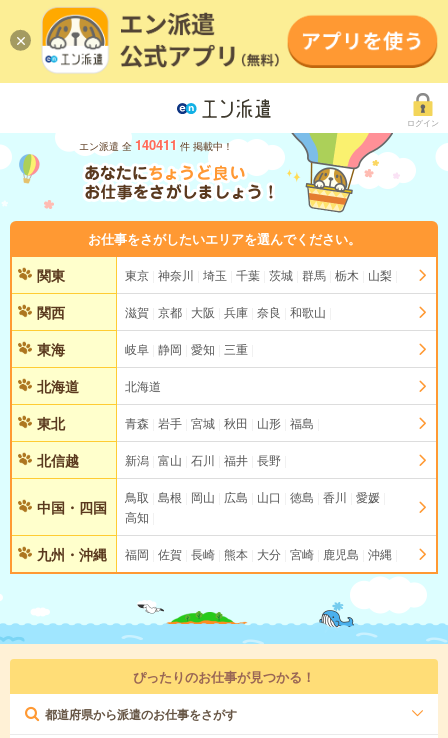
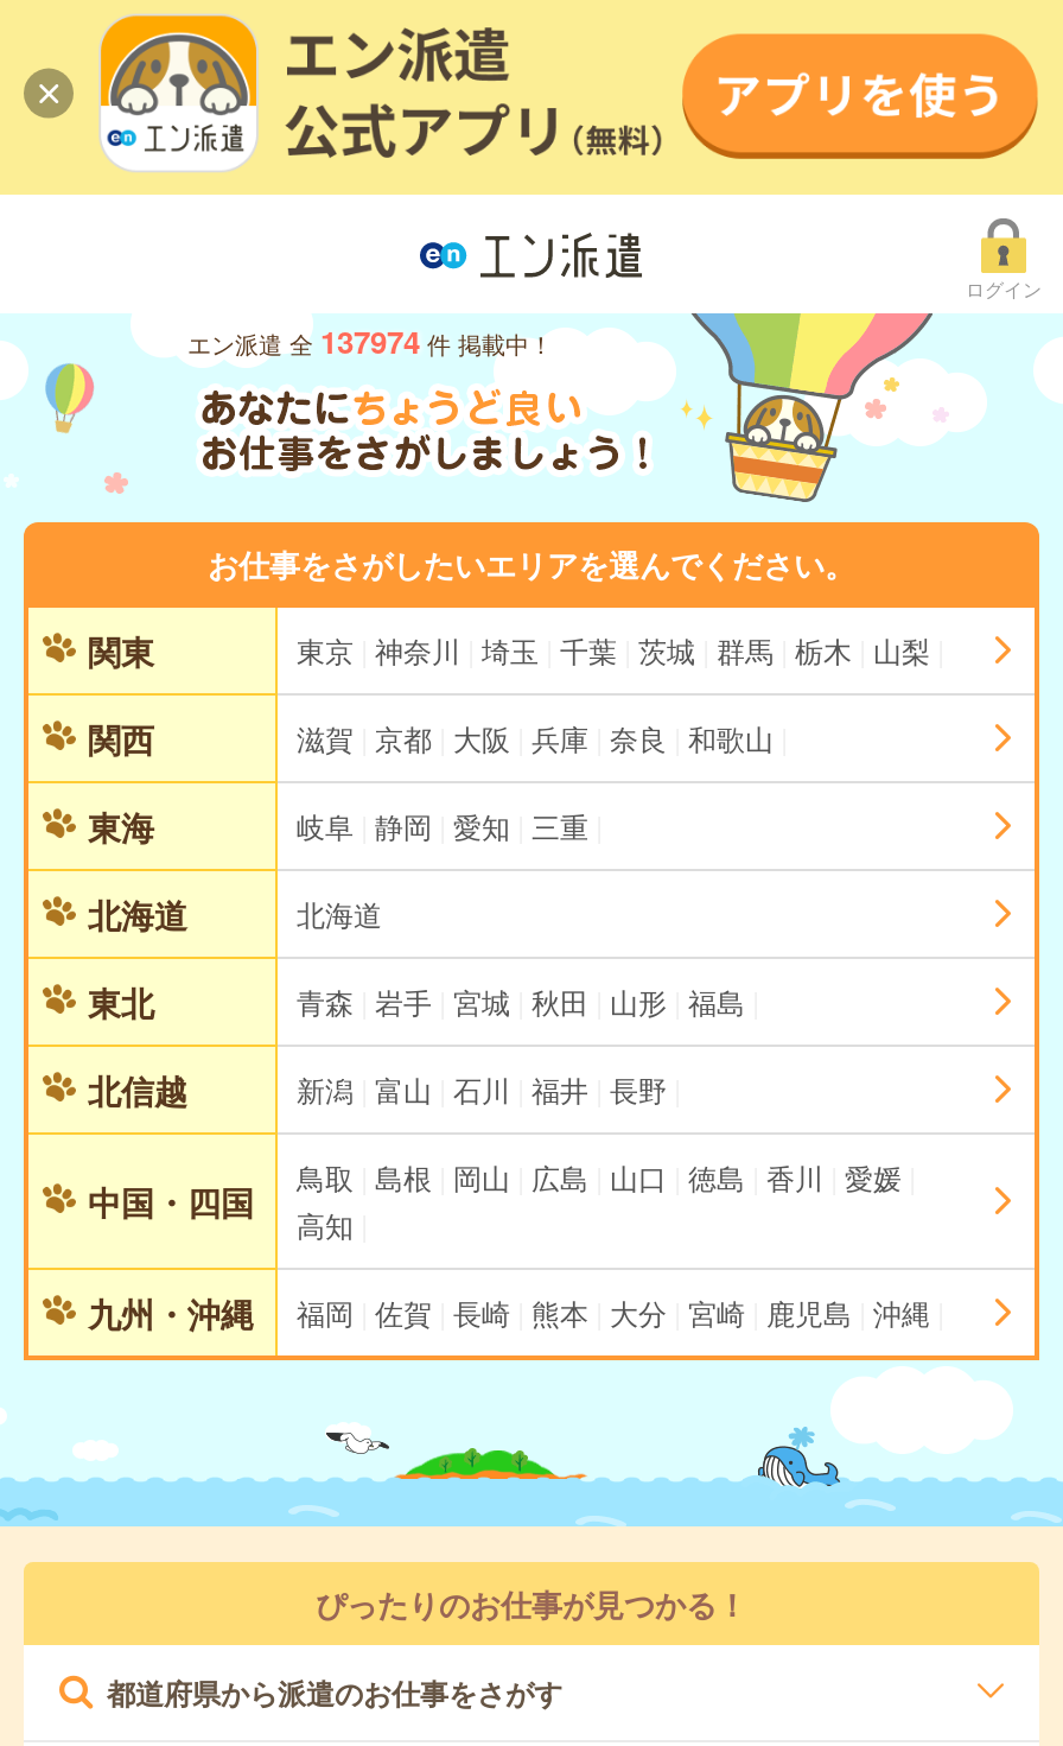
[79,135,233,154] エン派遣 全 140411 件 掲載中！ -> [187,319,553,364] エン派遣 全 137974 件 掲載中！

